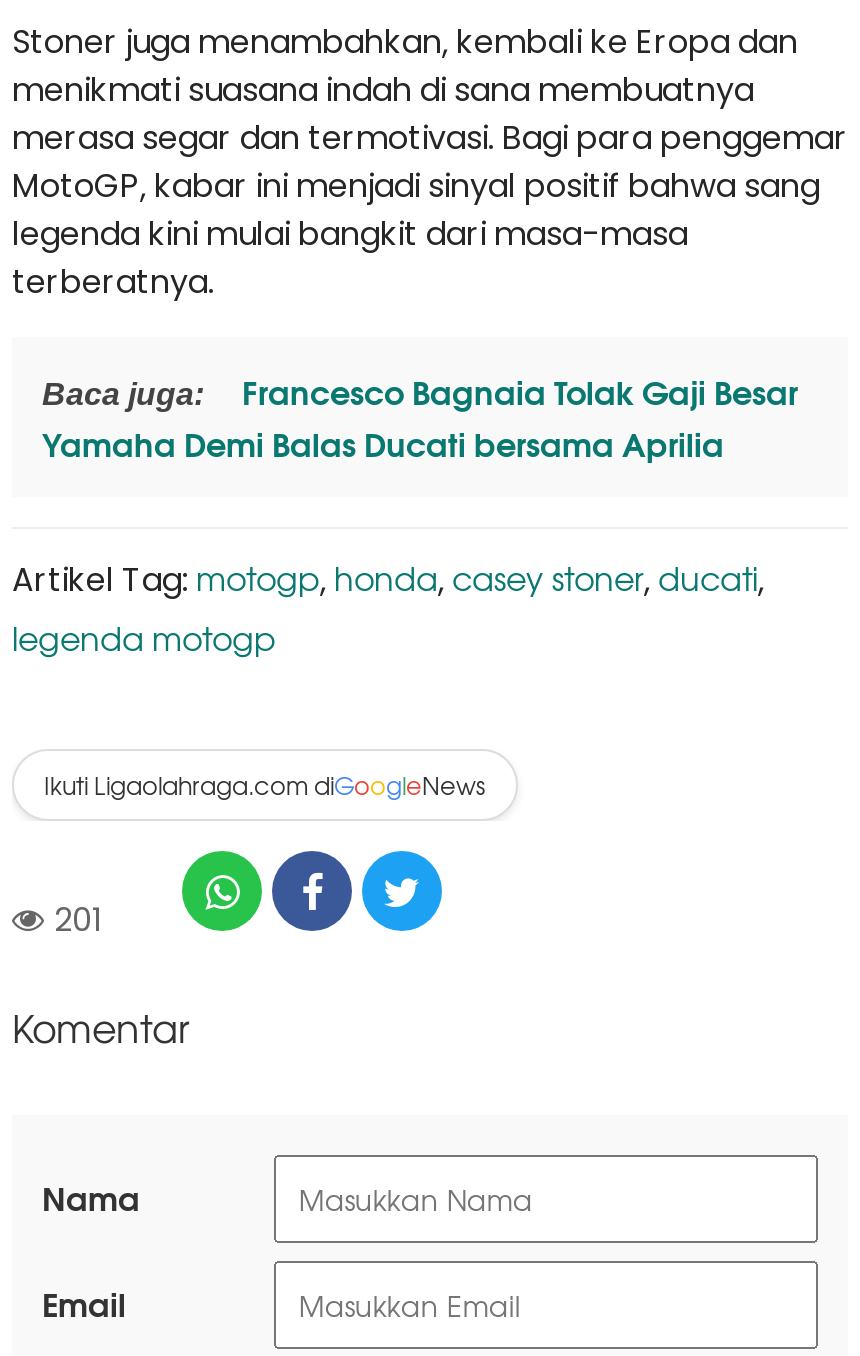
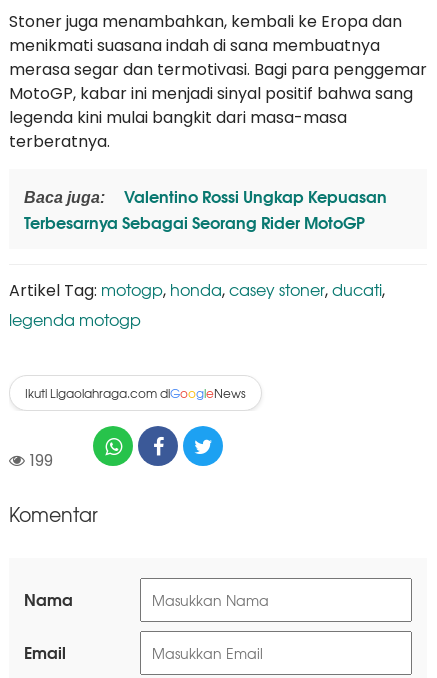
[42,365,798,467] Francesco Bagnaia Tolak Gaji Besar | Yamaha Demi Balas Ducati bersama Aprilia -> [24,183,387,234] Valentino Rossi Ungkap Kepuasan | Terbesarnya Sebagai Seorang Rider MotoGP
[54,903,102,935] 201 -> [30,452,53,468] 199

